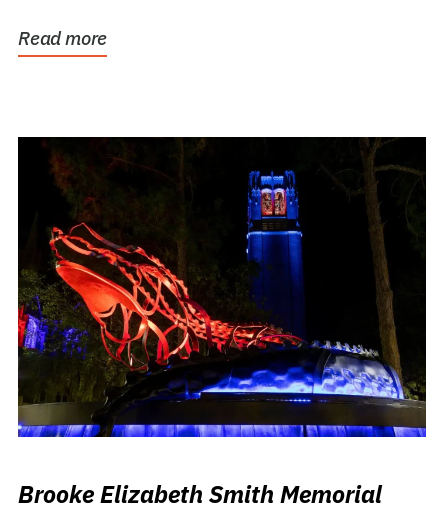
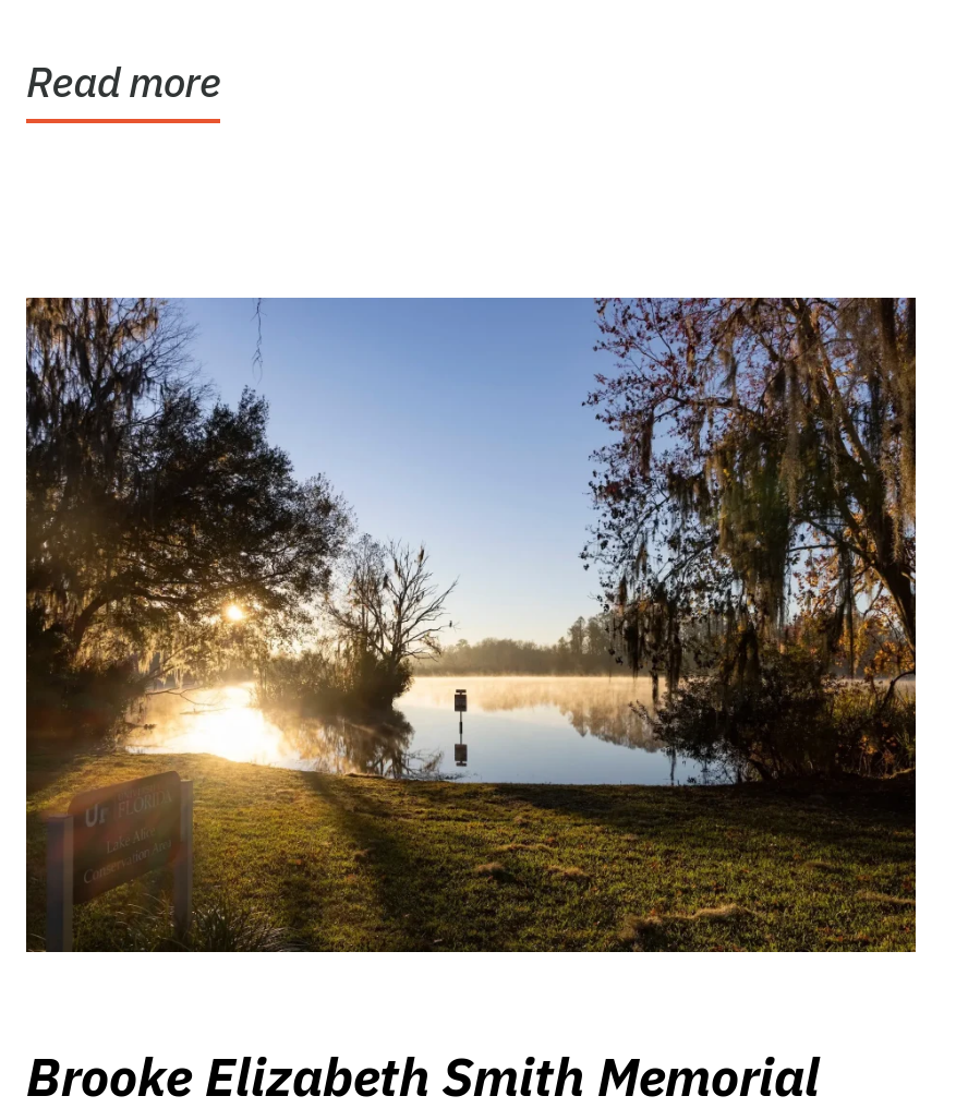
[17,136,427,438] [image] -> [24,296,918,954] [image]

